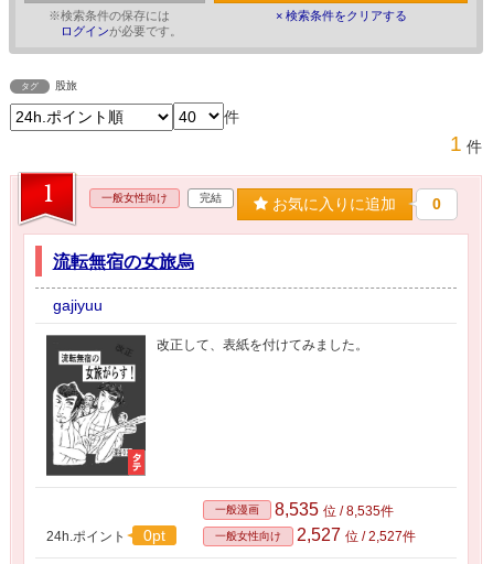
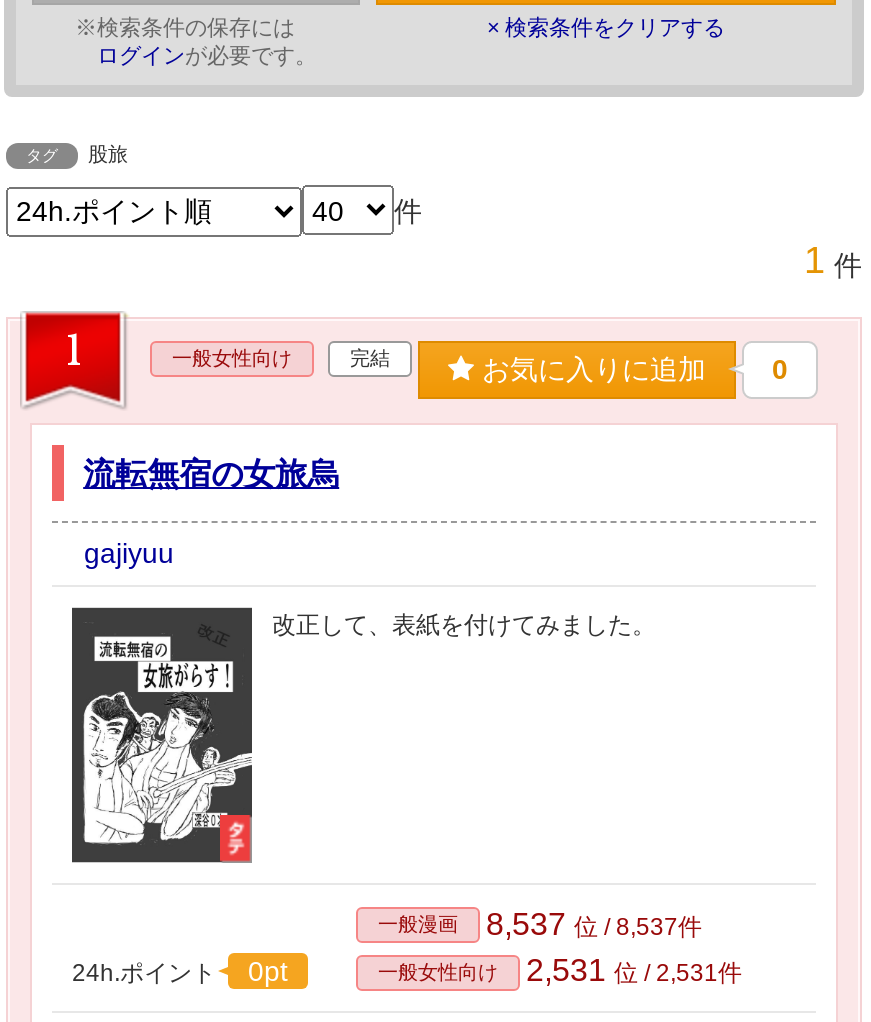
[215,500,394,519] 一般漫画 8,535位 / 8,535件 -> [378,907,702,941] 一般漫画 8,537位 / 8,537件
[215,525,416,544] 一般女性向け 2,527位 / 2,527件 -> [378,953,742,987] 一般女性向け 2,531位 / 2,531件

